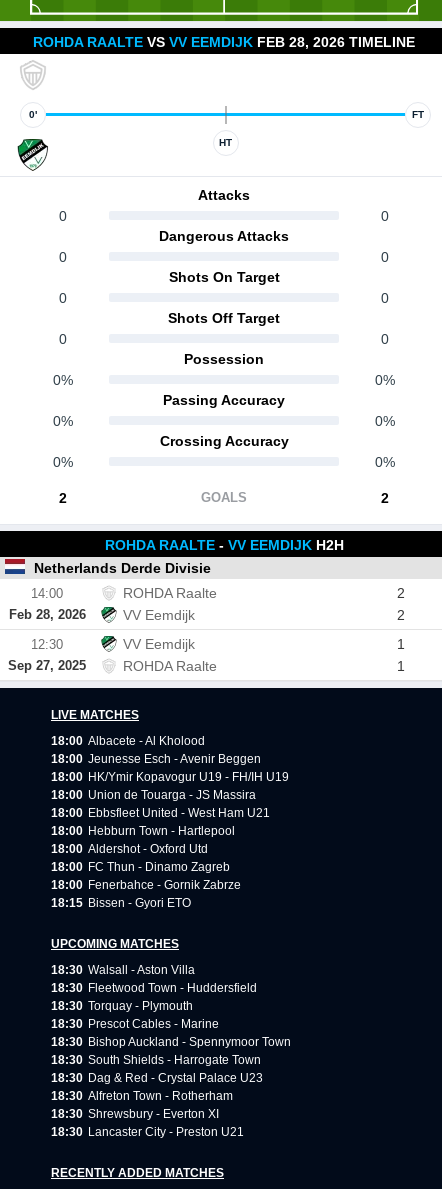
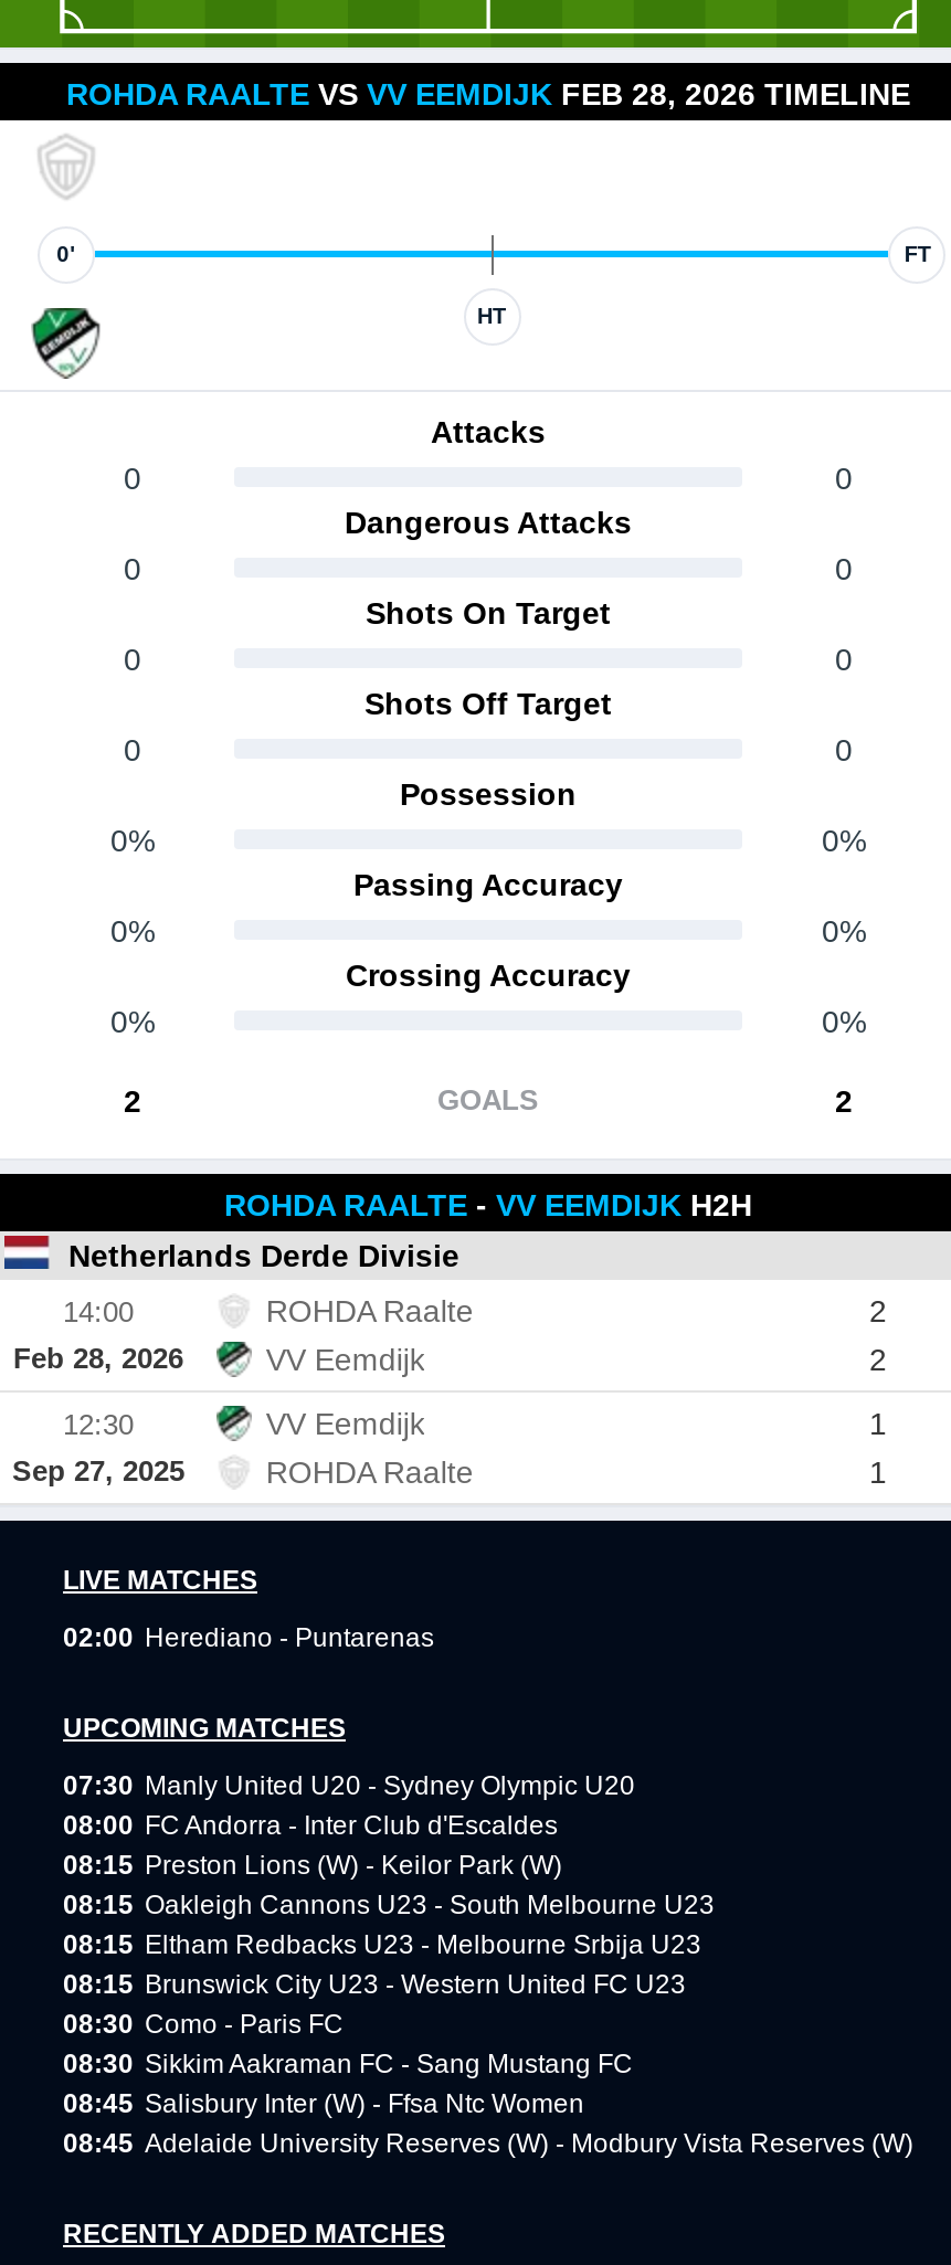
[51,734,289,910] 18:00 Albacete - Al Kholood | 18:00 Jeunesse Esch - Avenir Beggen | 18:00 HK/Ymir Kopavogur U19 - FH/IH U19 | 18:00 Union de Touarga - JS Massira | 18:00 Ebbsfleet United - West Ham U21 | 18:00 Hebburn Town - Hartlepool | 18:00 Aldershot - Oxford Utd | 18:00 FC Thun - Dinamo Zagreb | 18:00 Fenerbahce - Gornik Zabrze | 18:15 Bissen - Gyori ETO -> [63,1623,434,1654] 02:00 Herediano - Puntarenas
[51,963,291,1139] 18:30 Walsall - Aston Villa | 18:30 Fleetwood Town - Huddersfield | 18:30 Torquay - Plymouth | 18:30 Prescot Cables - Marine | 18:30 Bishop Auckland - Spennymoor Town | 18:30 South Shields - Harrogate Town | 18:30 Dag & Red - Crystal Palace U23 | 18:30 Alfreton Town - Rotherham | 18:30 Shrewsbury - Everton XI | 18:30 Lancaster City - Preston U21 -> [63,1771,913,2159] 07:30 Manly United U20 - Sydney Olympic U20 | 08:00 FC Andorra - Inter Club d'Escaldes | 08:15 Preston Lions (W) - Keilor Park (W) | 08:15 Oakleigh Cannons U23 - South Melbourne U23 | 08:15 Eltham Redbacks U23 - Melbourne Srbija U23 | 08:15 Brunswick City U23 - Western United FC U23 | 08:30 Como - Paris FC | 08:30 Sikkim Aakraman FC - Sang Mustang FC | 08:45 Salisbury Inter (W) - Ffsa Ntc Women | 08:45 Adelaide University Reserves (W) - Modbury Vista Reserves (W)

